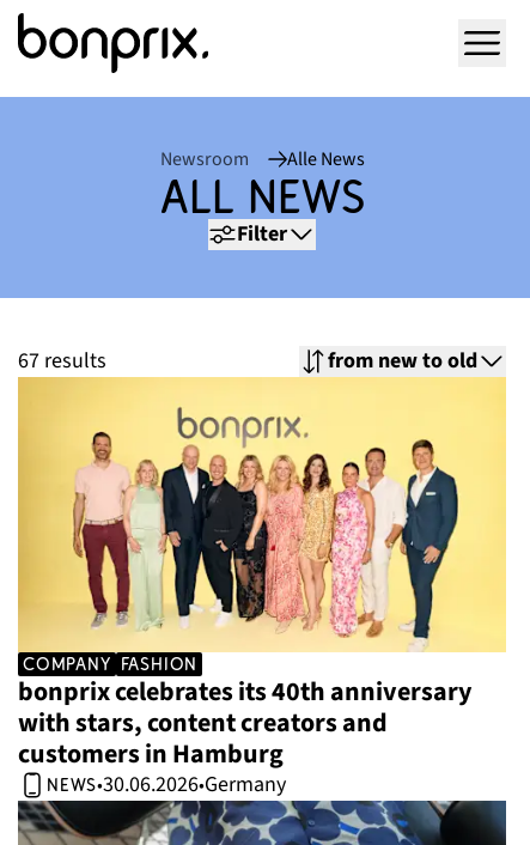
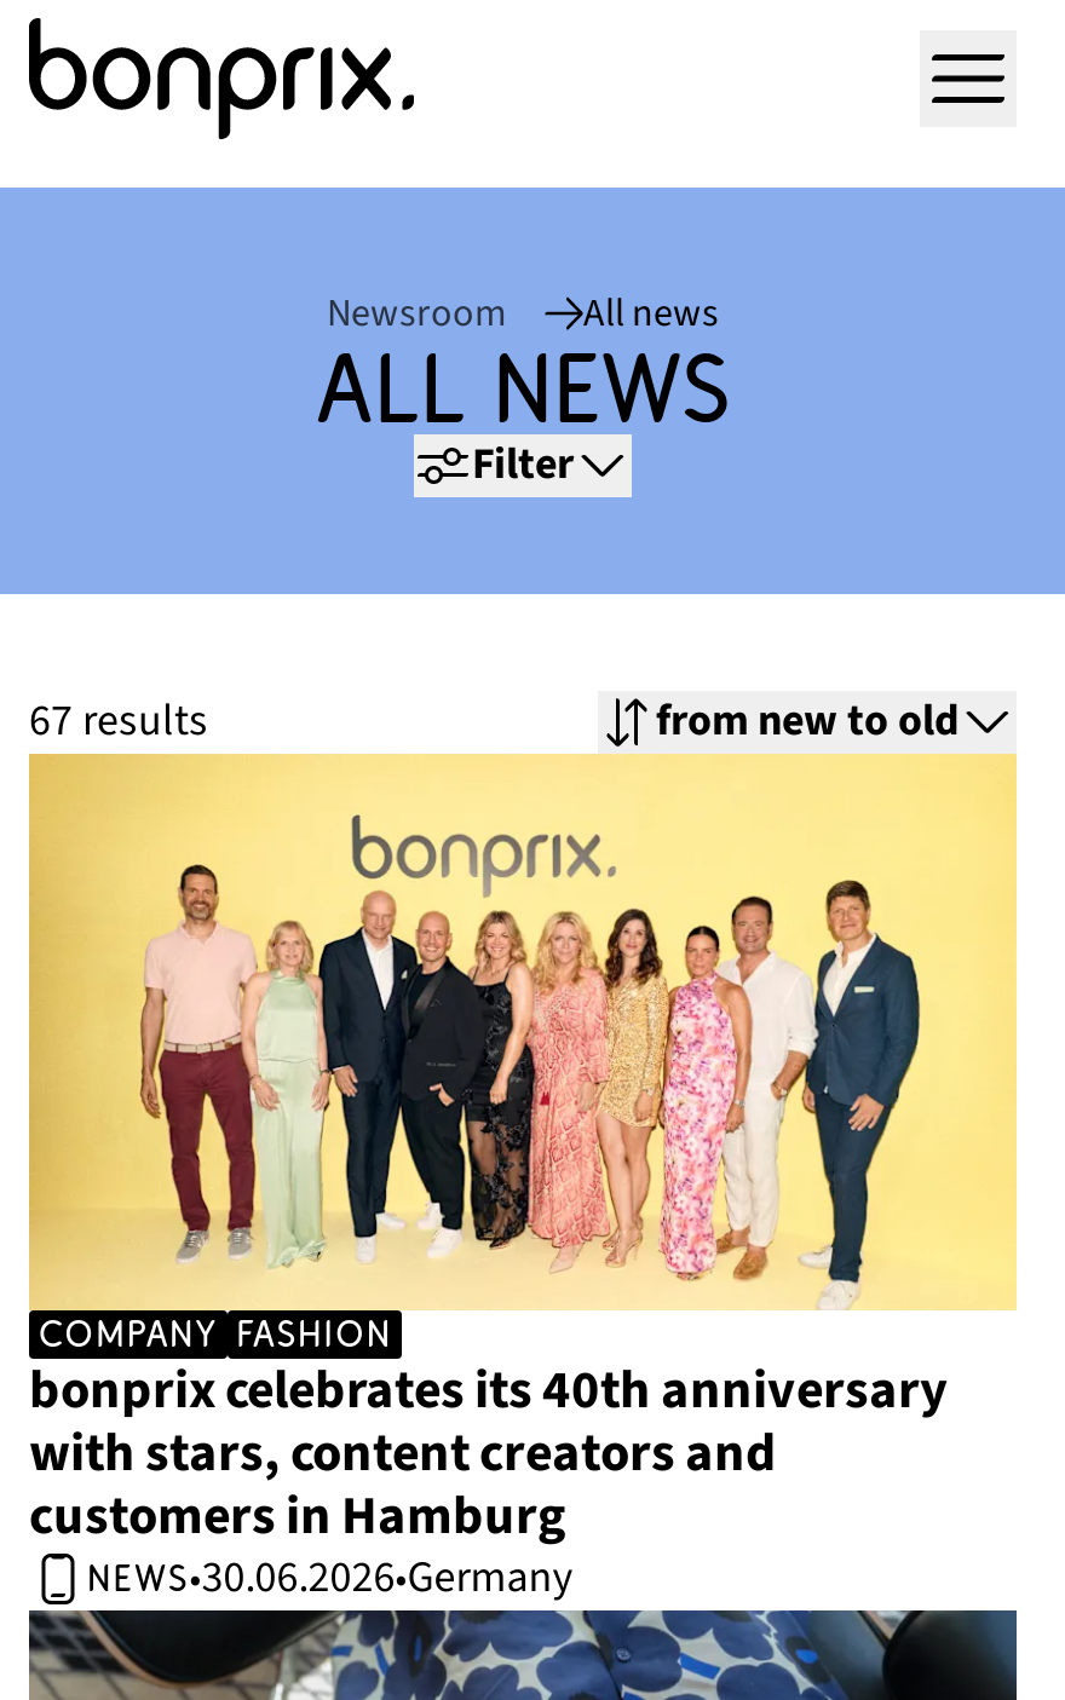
[287,146,364,172] Alle News -> [583,287,719,340] All news

